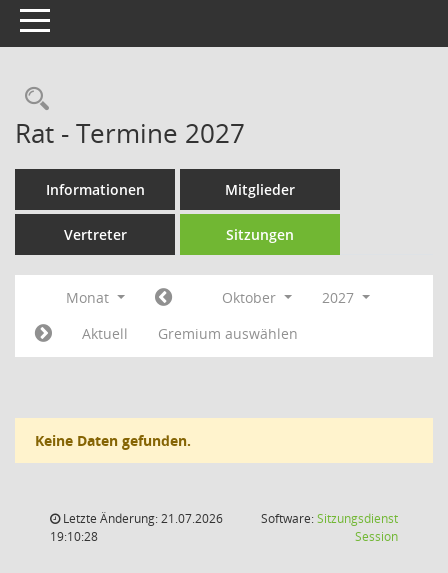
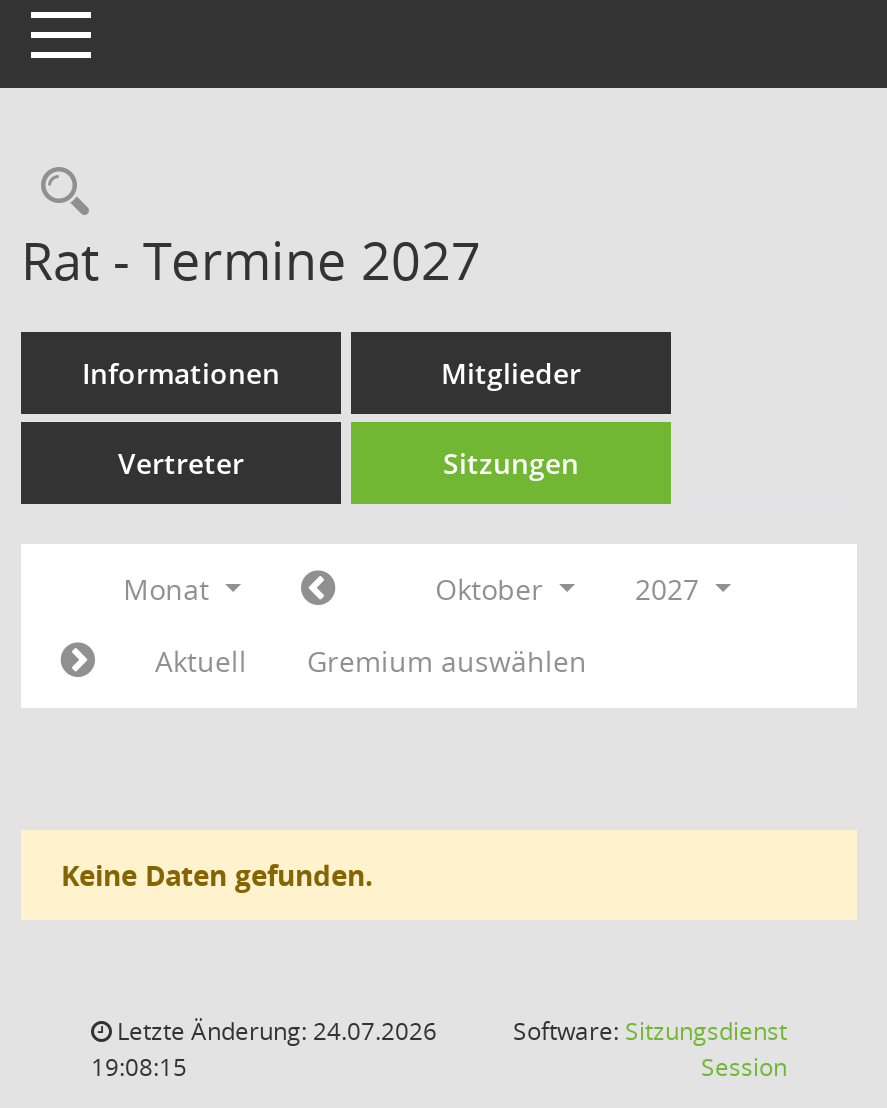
[60,510,223,527] Letzte Änderung: 21.07.2026 -> [111,1014,437,1048] Letzte Änderung: 24.07.2026
[50,528,98,545] 19:10:28 -> [91,1050,187,1084] 19:08:15

